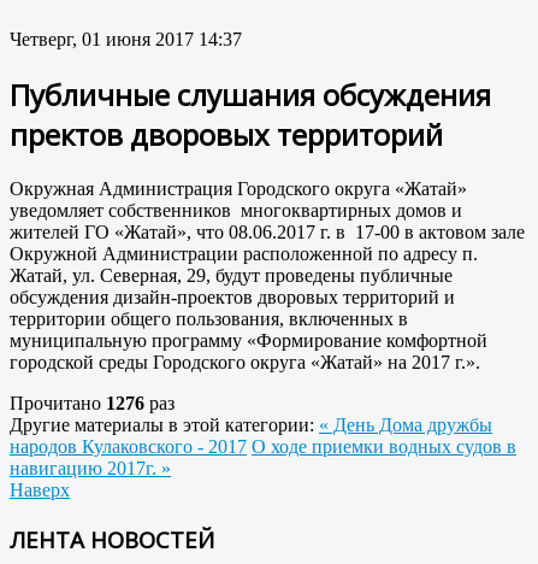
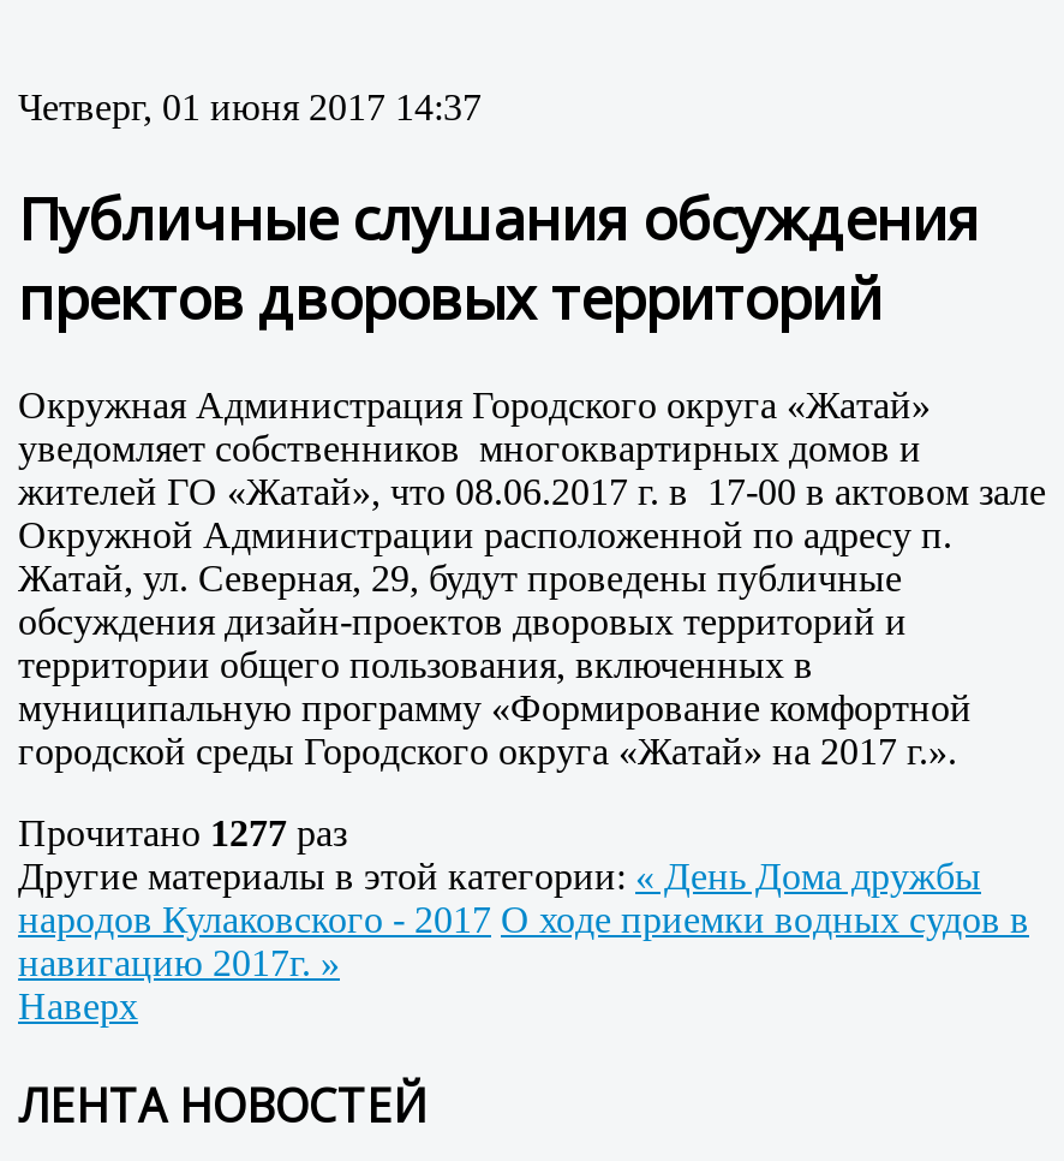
[10,393,175,413] Прочитано 1276 раз -> [18,812,347,853] Прочитано 1277 раз

